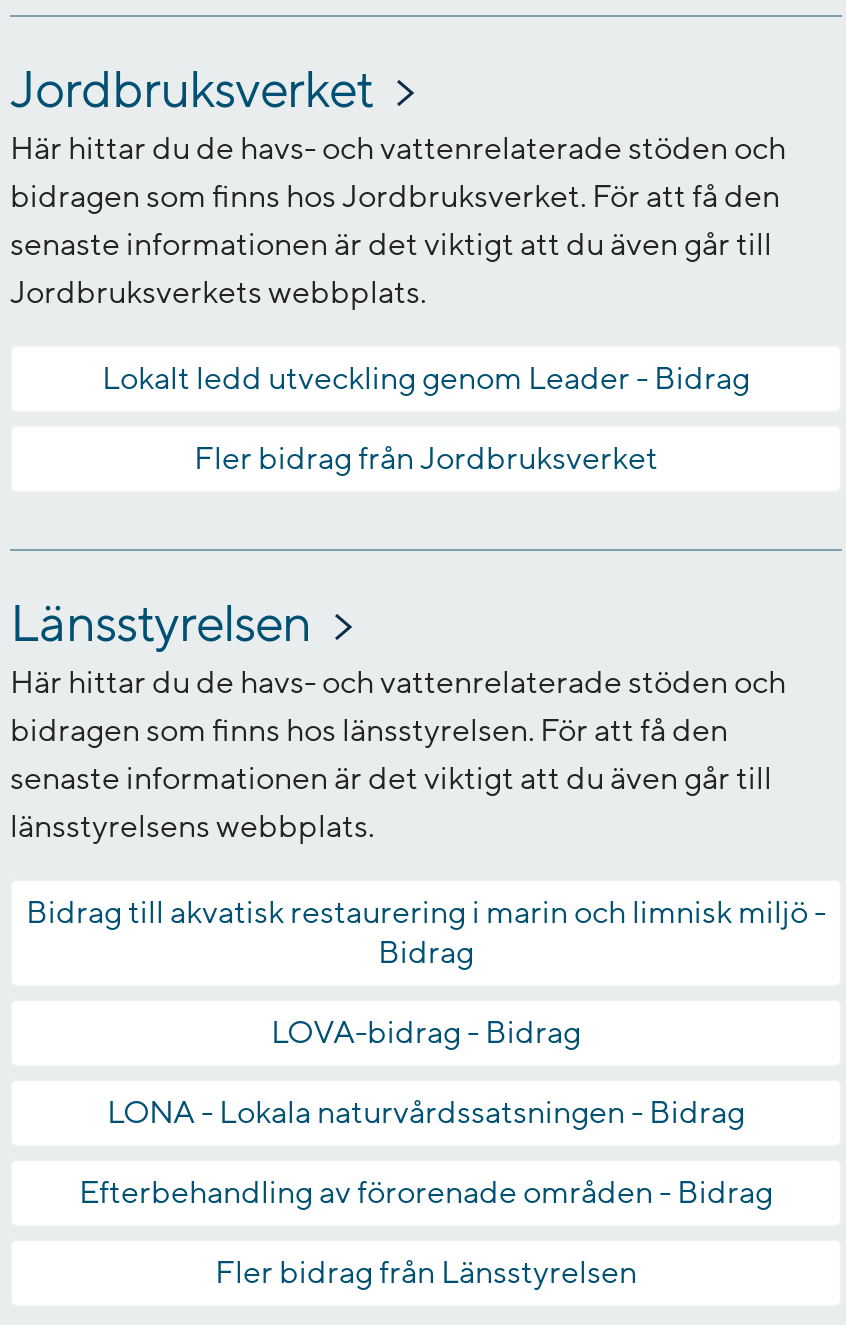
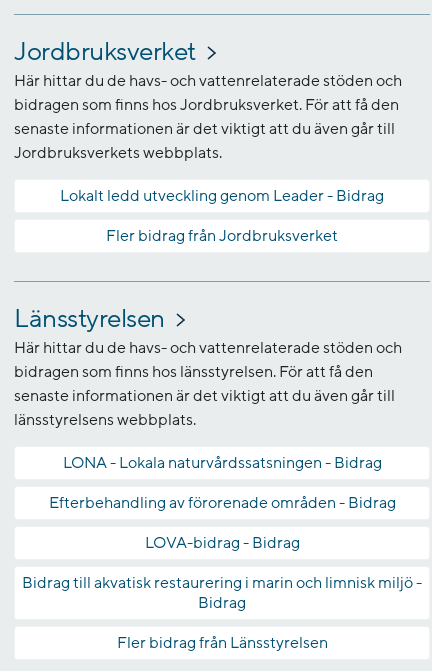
moved [26,893,826,1053] -> [22,533,422,613]: LOVA-bidrag - Bidrag | Bidrag till akvatisk restaurering i marin och limnisk miljö - | Bidrag
moved [79,1093,773,1213] -> [48,453,395,513]: LONA - Lokala naturvårdssatsningen - Bidrag | Efterbehandling av förorenade områden - Bidrag

